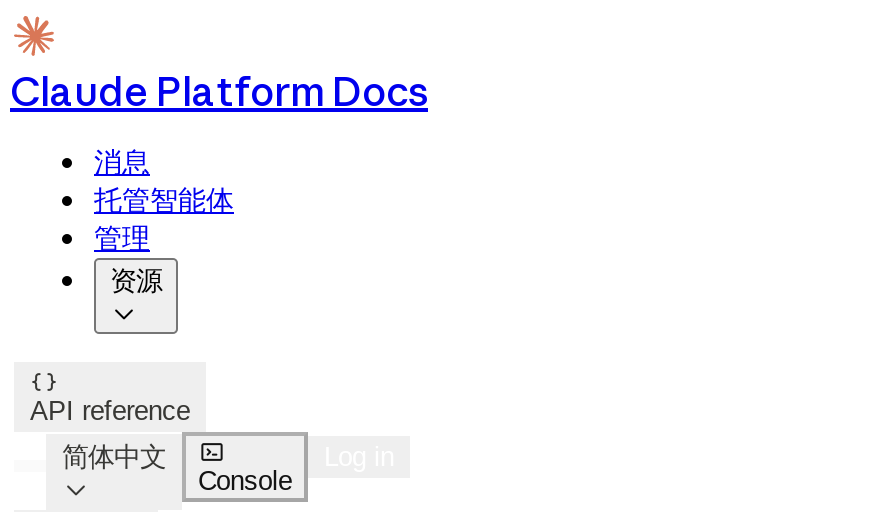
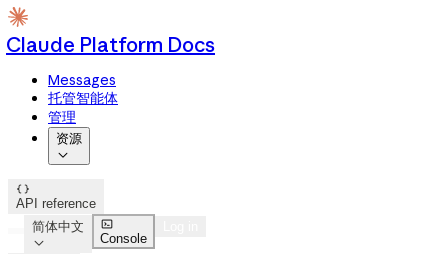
[94,144,150,180] 消息 -> [48,71,116,89] Messages

